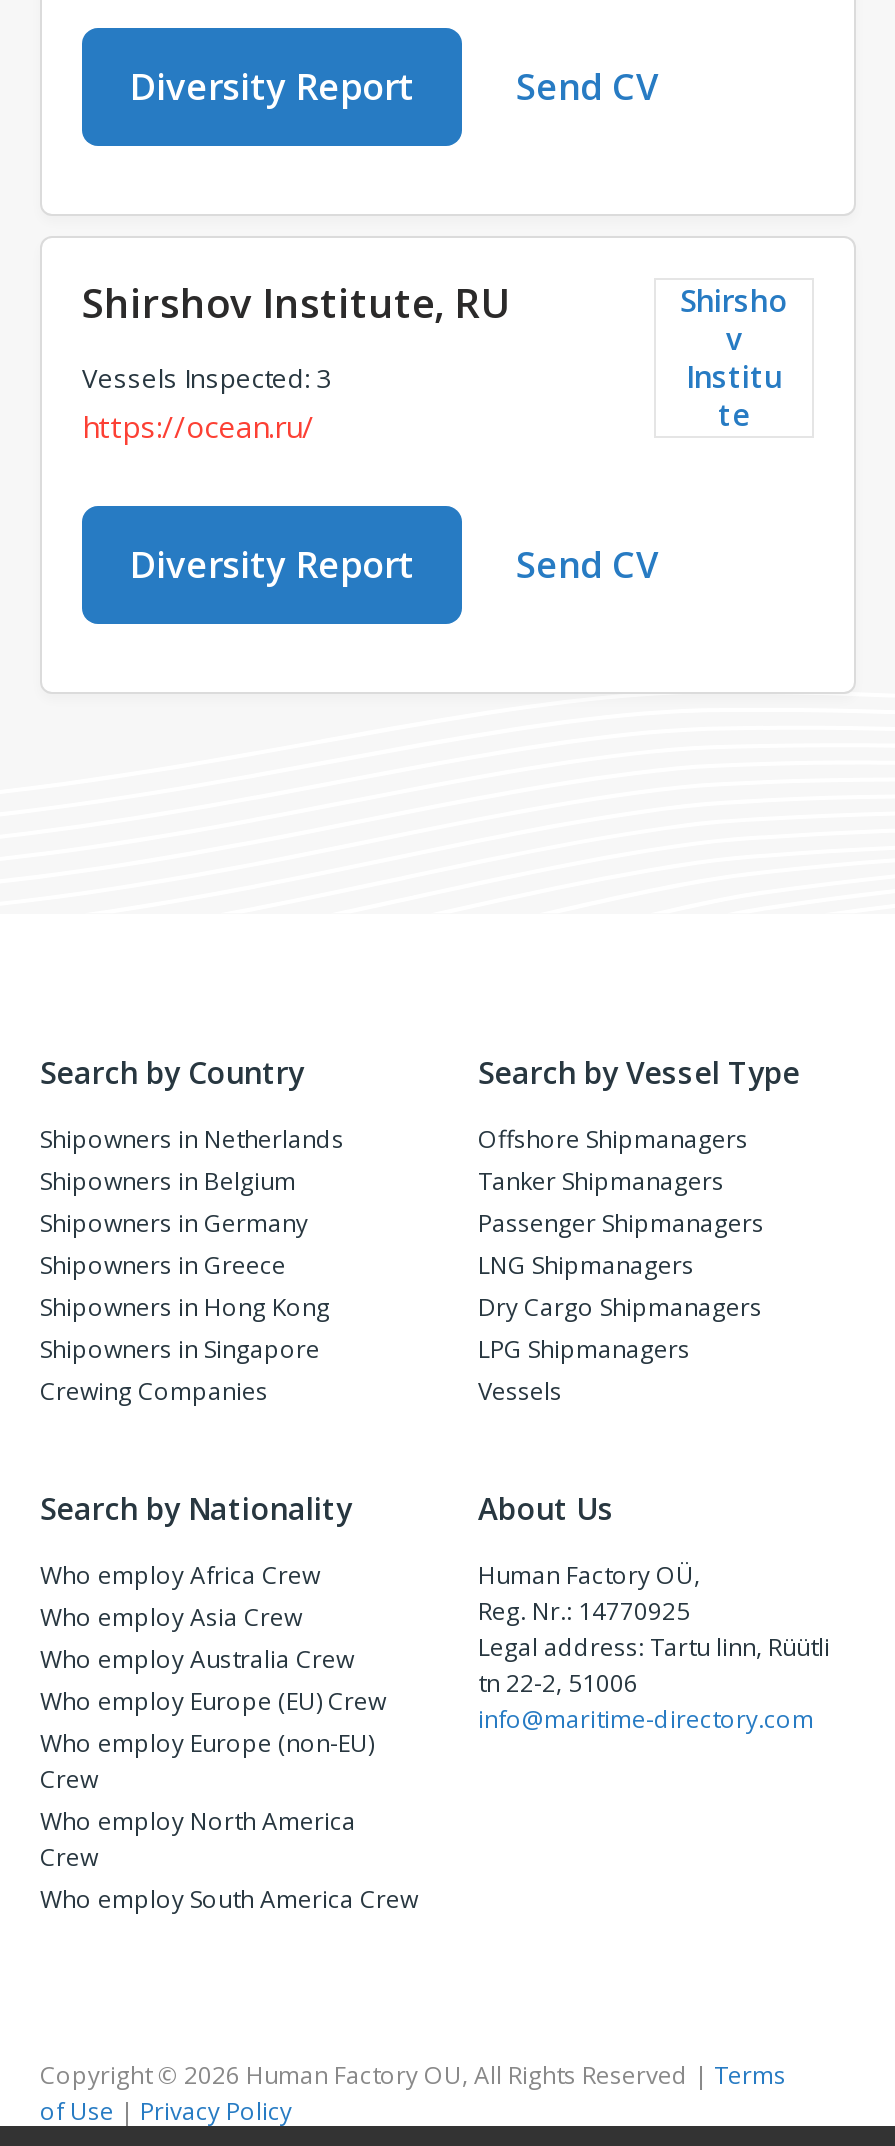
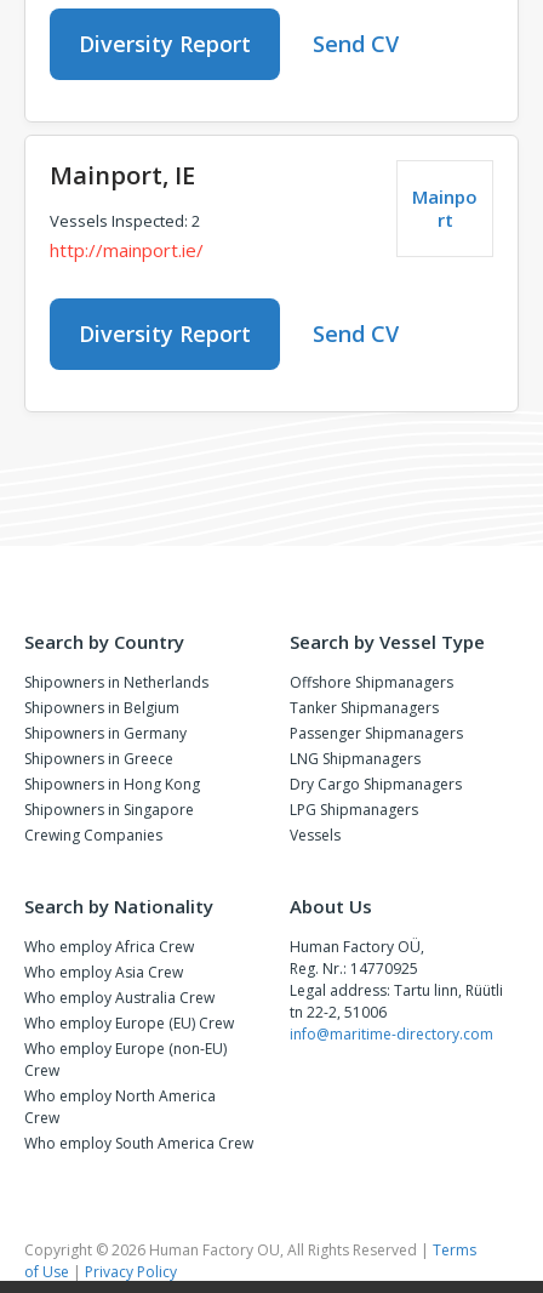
[82,276,510,330] Shirshov Institute, RU -> [50,159,195,192] Mainport, IE
[680,280,788,434] Shirsho | v | Institu | te -> [412,184,478,232] Mainpo | rt
[82,360,330,446] Vessels Inspected: 3 | https://ocean.ru/ -> [50,210,204,262] Vessels Inspected: 2 | http://mainport.ie/

